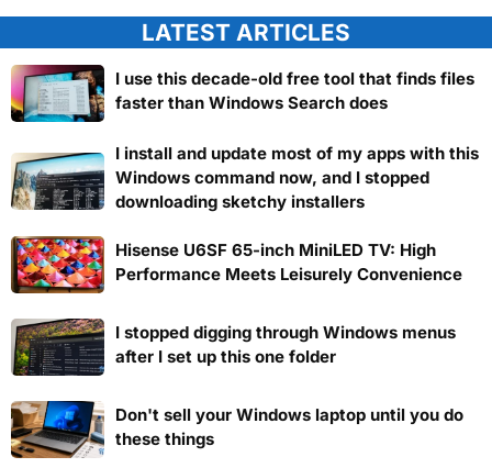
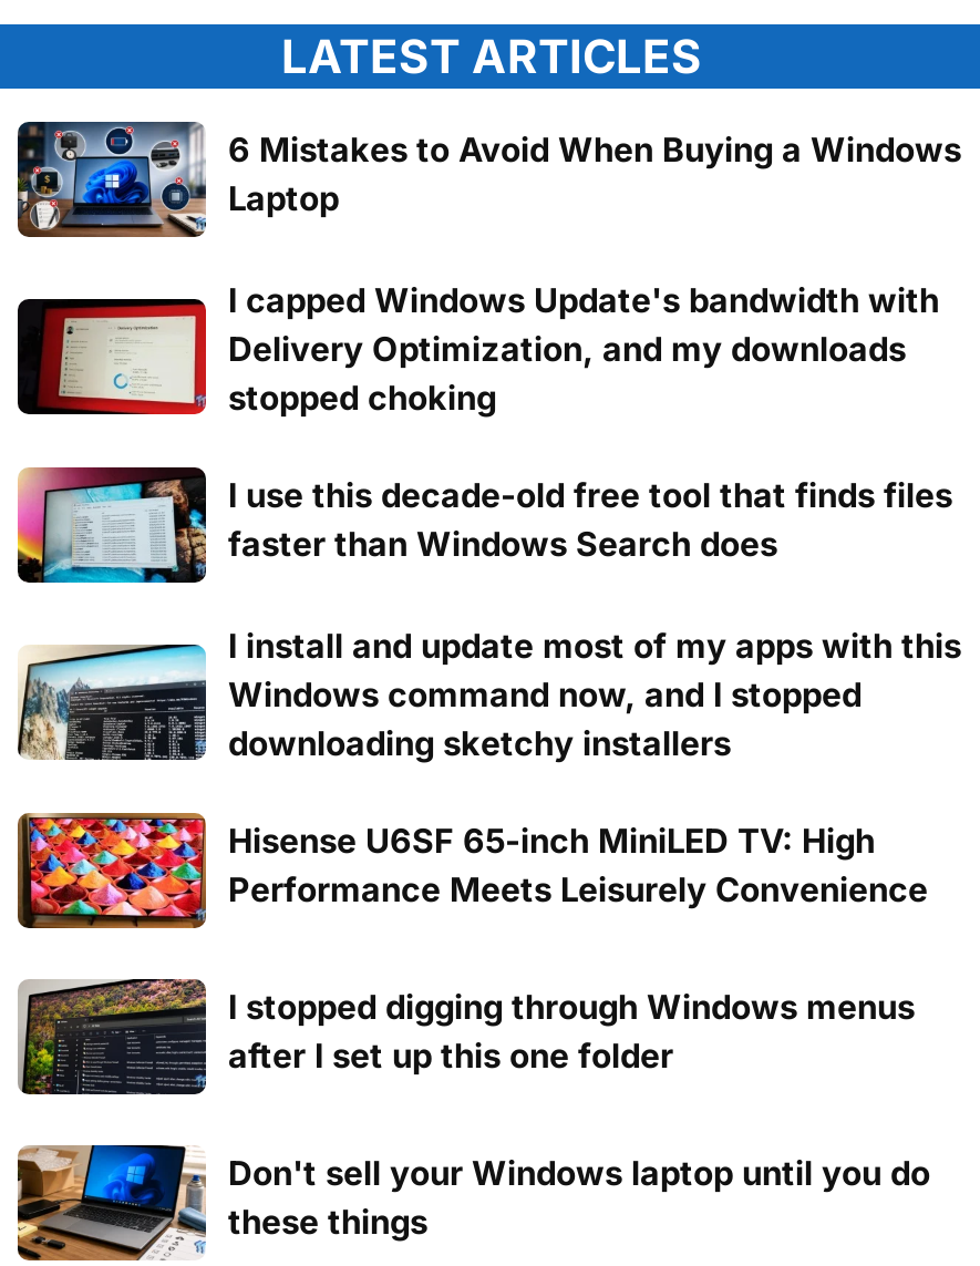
none -> [16,120,961,420] [image] | 6 Mistakes to Avoid When Buying a Windows | Laptop | I capped Windows Update's bandwidth with | Delivery Optimization, and my downloads | stopped choking
none -> [16,297,197,416] [image]

